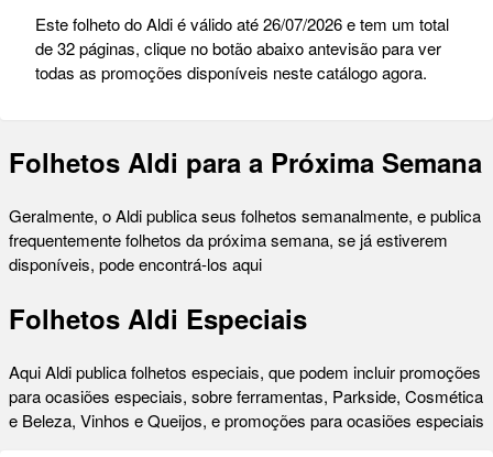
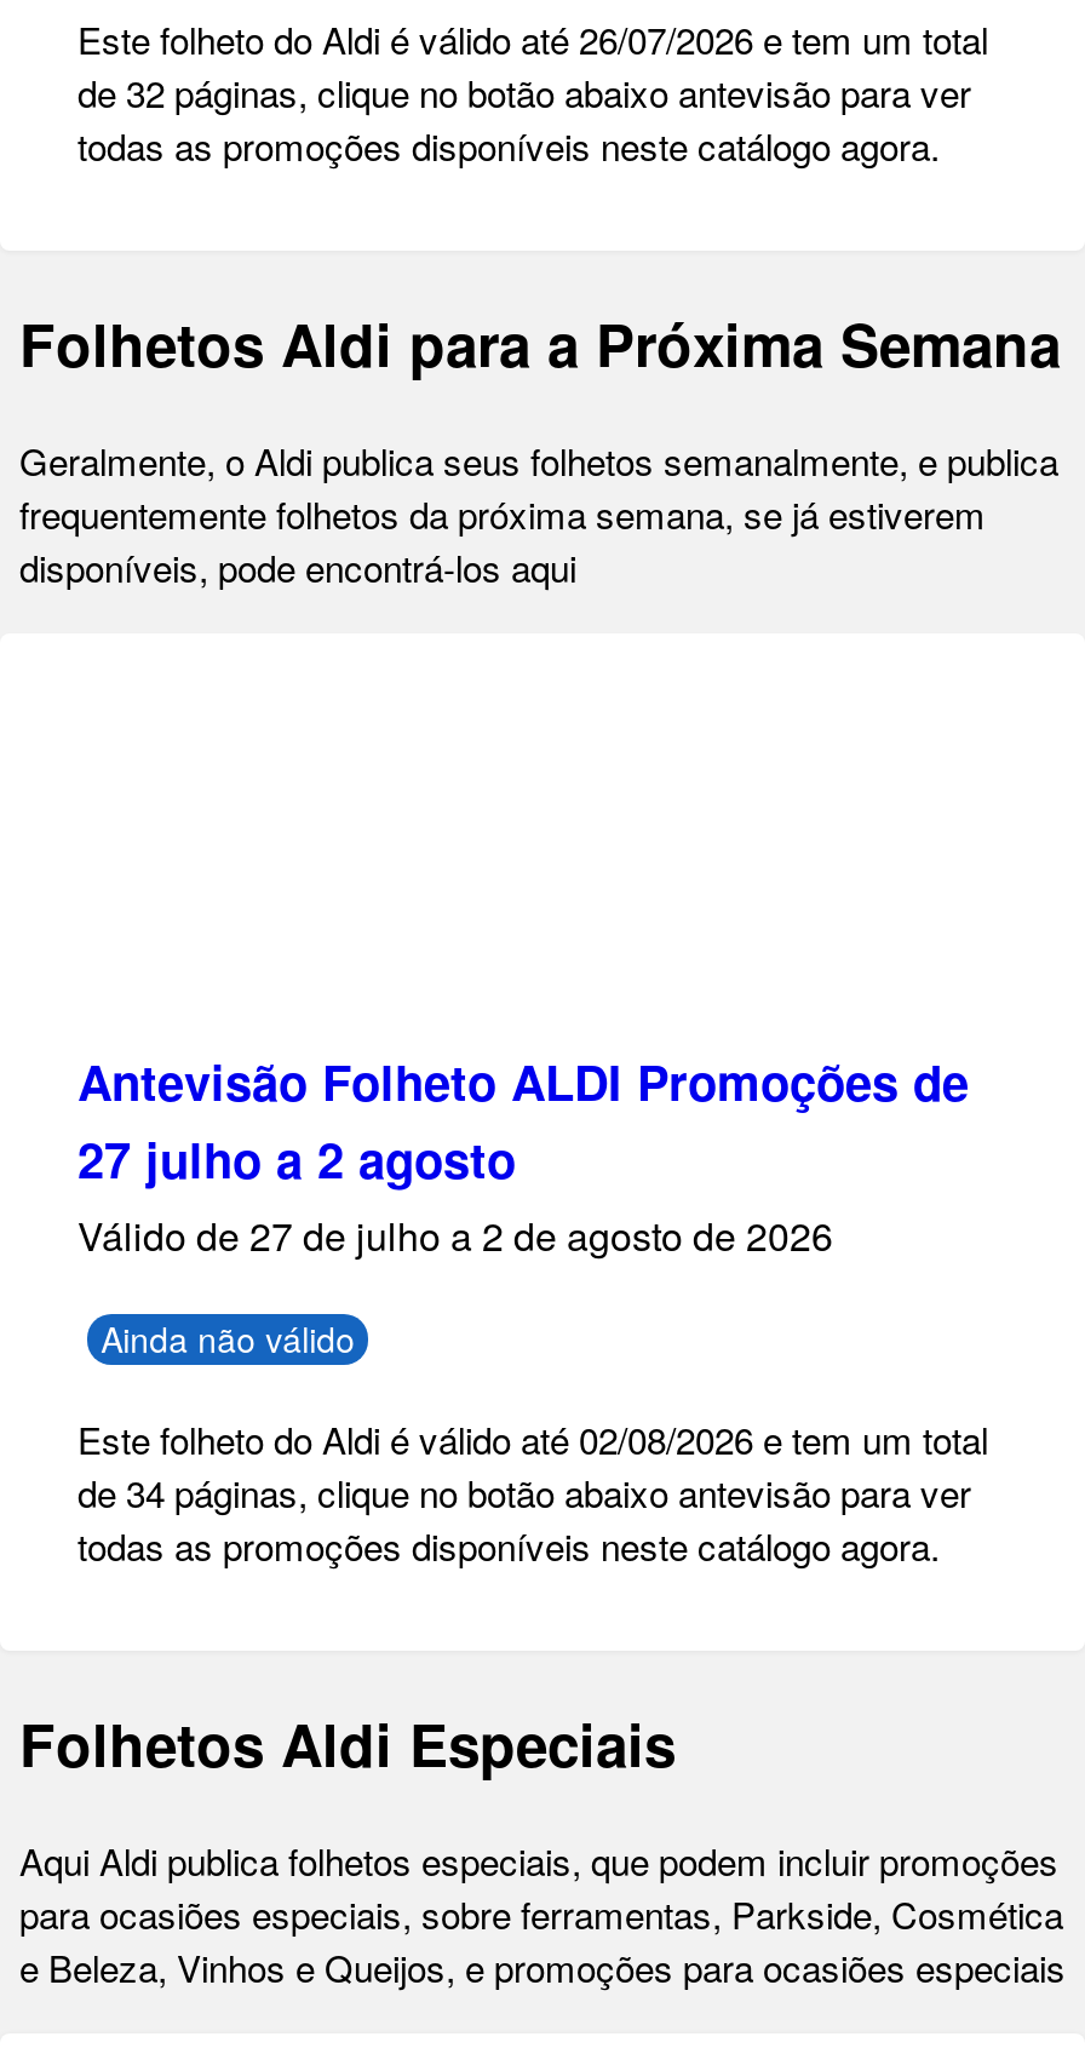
none -> [77,1045,988,1571] Antevisão Folheto ALDI Promoções de | 27 julho a 2 agosto | Válido de 27 de julho a 2 de agosto de 2026 | Ainda não válido | Este folheto do Aldi é válido até 02/08/2026 e tem um total | de 34 páginas, clique no botão abaixo antevisão para ver | todas as promoções disponíveis neste catálogo agora.

